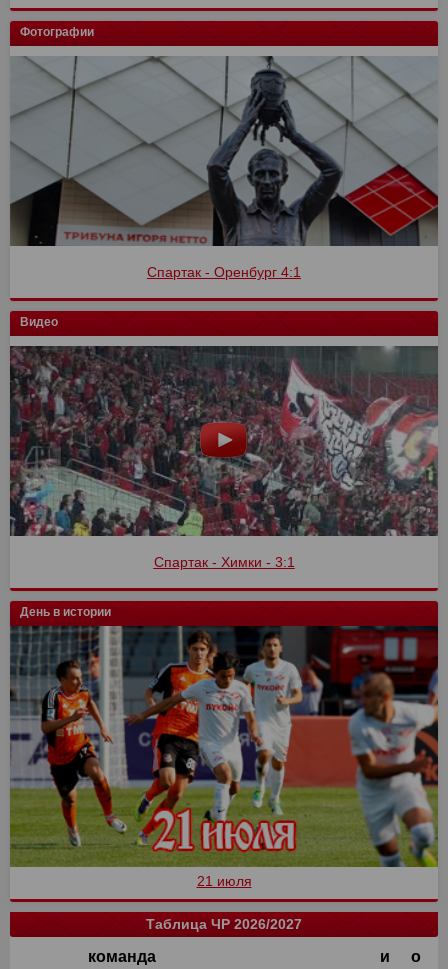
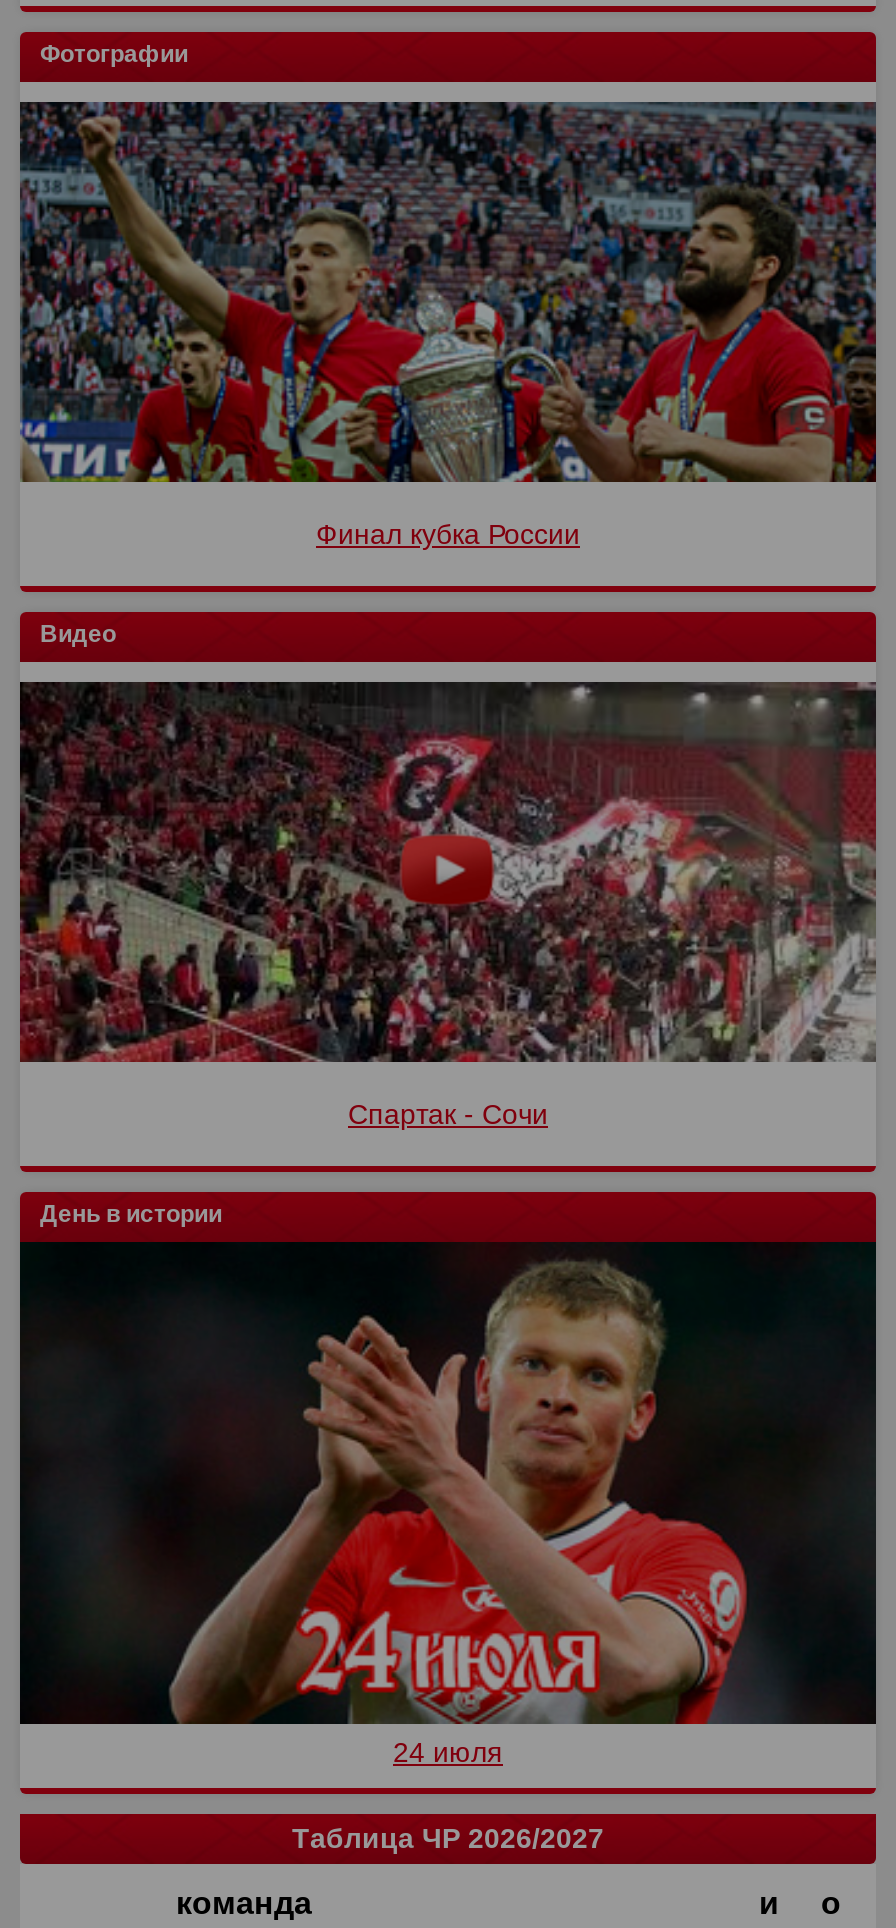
[9,56,439,280] [image] | Спартак - Оренбург 4:1 -> [18,100,878,550] [image] | Финал кубка России
[9,346,439,570] [image] | Спартак - Химки - 3:1 -> [18,680,878,1130] [image] | Спартак - Сочи
[9,625,439,889] [image] | 21 июля -> [18,1240,878,1768] [image] | 24 июля

